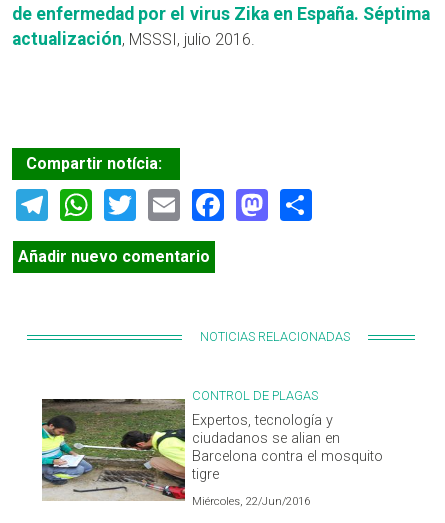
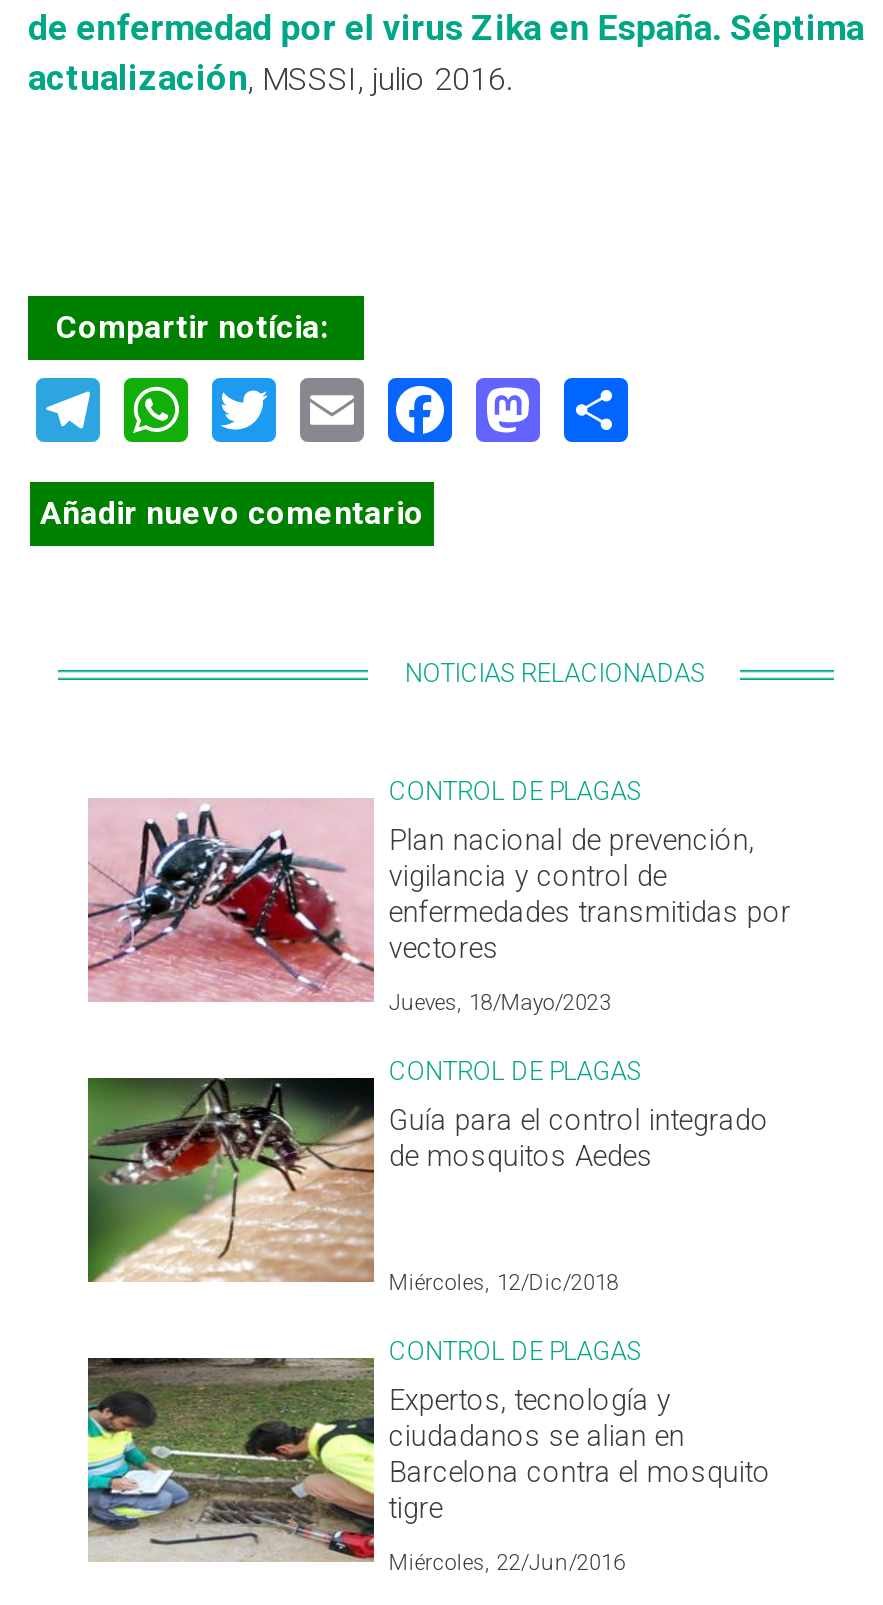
none -> [86,798,791,1175] [image] | Plan nacional de prevención, | vigilancia y control de | enfermedades transmitidas por | vectores | Jueves, 18/Mayo/2023 | CONTROL DE PLAGAS | Guía para el control integrado | de mosquitos Aedes
none -> [86,1076,641,1367] [image] | Miércoles, 12/Dic/2018 | CONTROL DE PLAGAS

